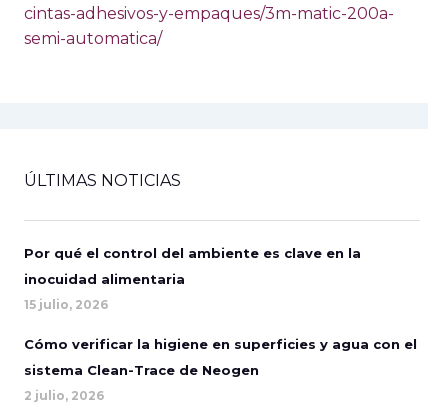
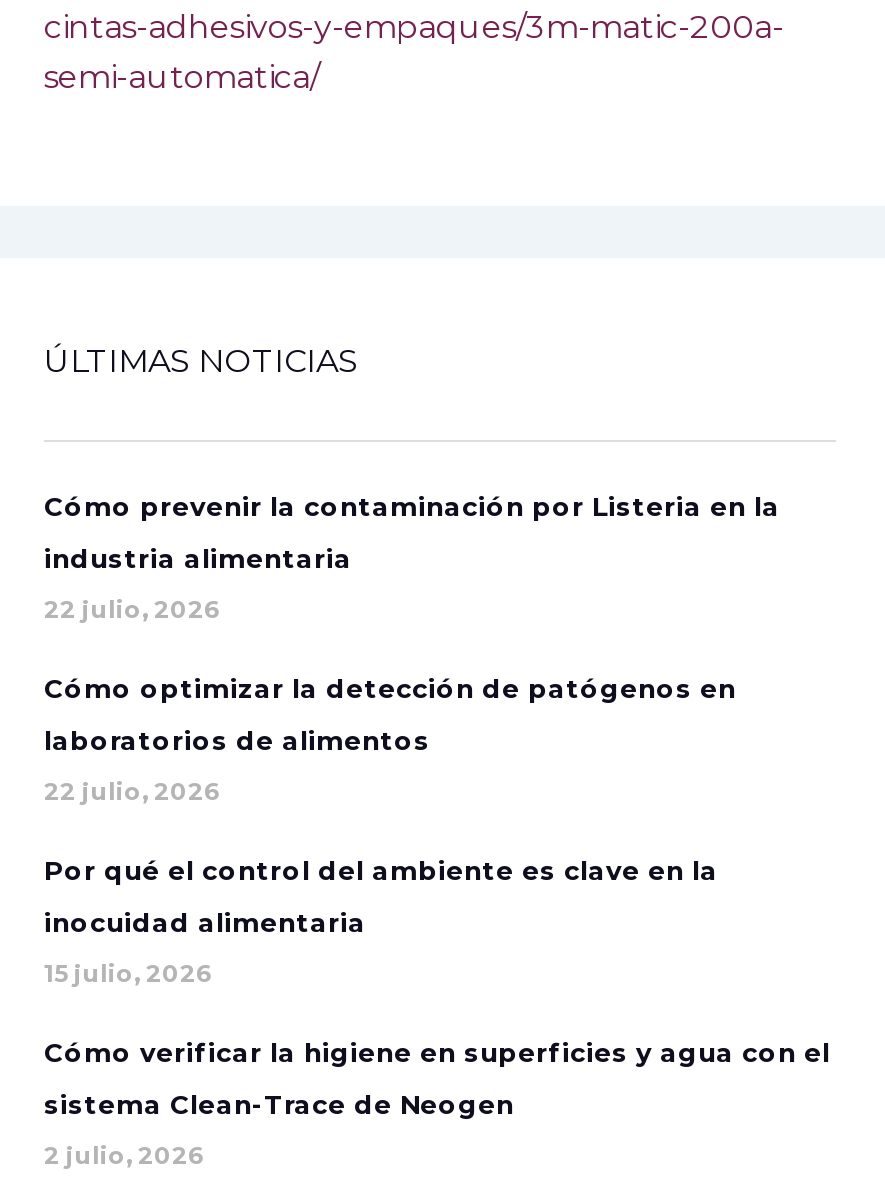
none -> [44,490,780,806] Cómo prevenir la contaminación por Listeria en la | industria alimentaria | 22 julio, 2026 | Cómo optimizar la detección de patógenos en | laboratorios de alimentos | 22 julio, 2026

